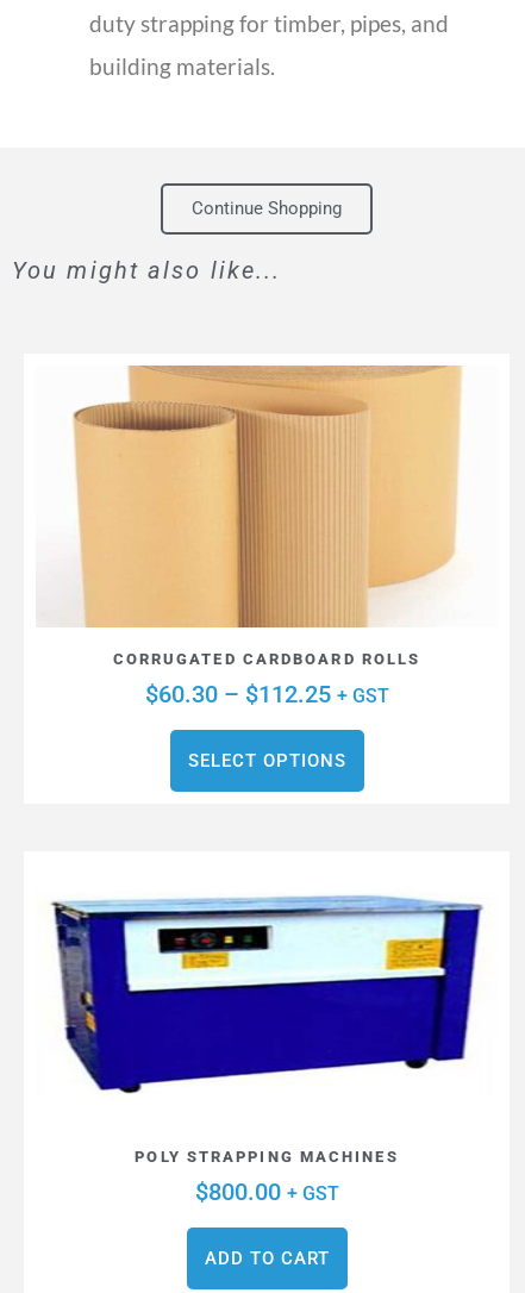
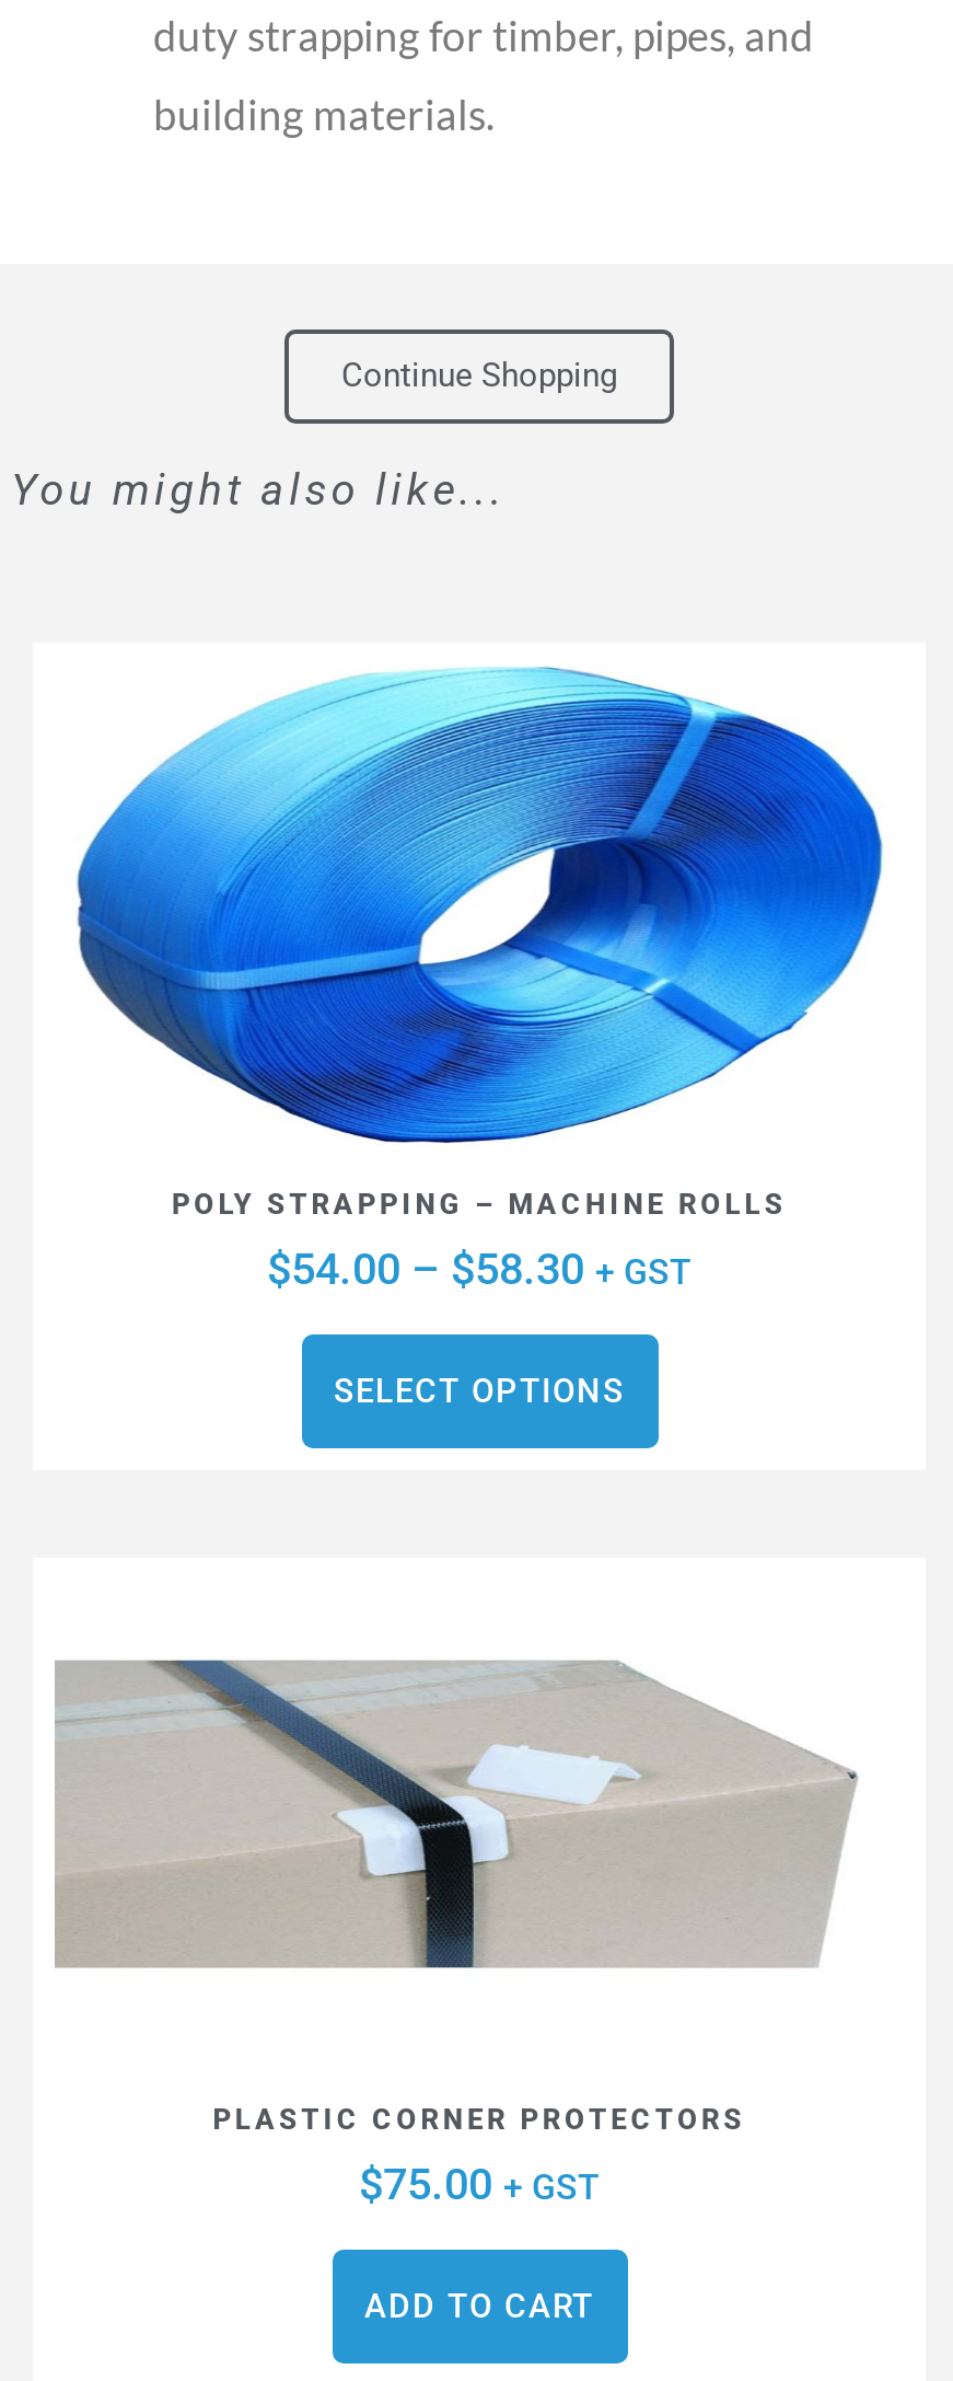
[48,364,486,708] [image] | CORRUGATED CARDBOARD ROLLS | $60.30 – $112.25 + GST -> [74,664,884,1294] [image] | POLY STRAPPING – MACHINE ROLLS | $54.00 – $58.30 + GST
[37,894,483,1094] [image] -> [55,1639,875,2002] [image]
[135,1148,398,1205] POLY STRAPPING MACHINES | $800.00 + GST -> [213,2103,746,2209] PLASTIC CORNER PROTECTORS | $75.00 + GST

